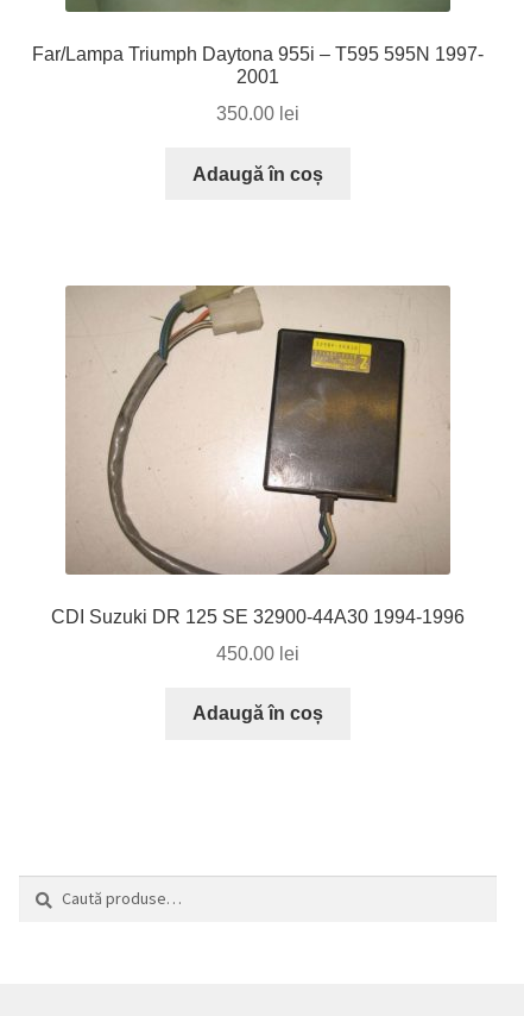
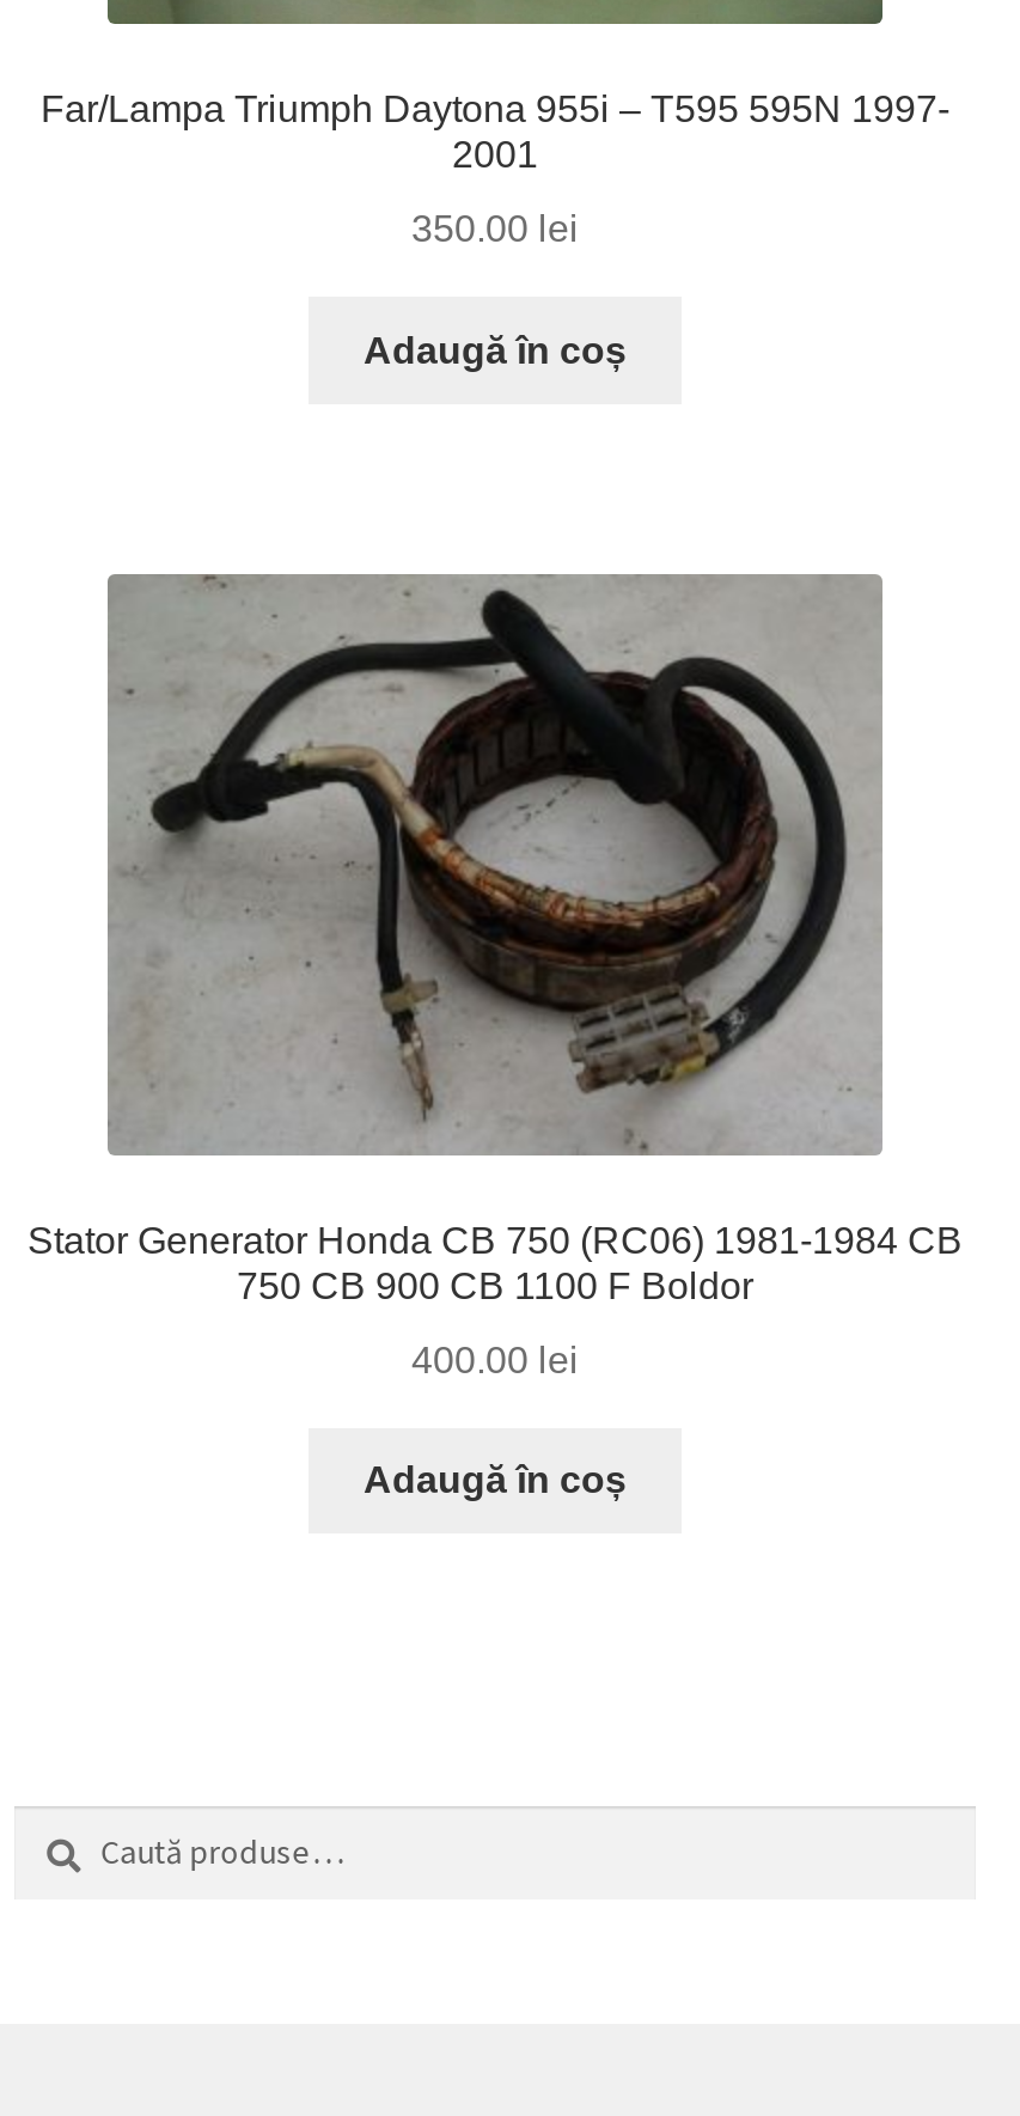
[51,284,465,627] [image] | CDI Suzuki DR 125 SE 32900-44A30 1994-1996 -> [28,574,963,1306] [image] | Stator Generator Honda CB 750 (RC06) 1981-1984 CB | 750 CB 900 CB 1100 F Boldor
[216,643,299,663] 450.00 lei -> [411,1338,579,1379] 400.00 lei

